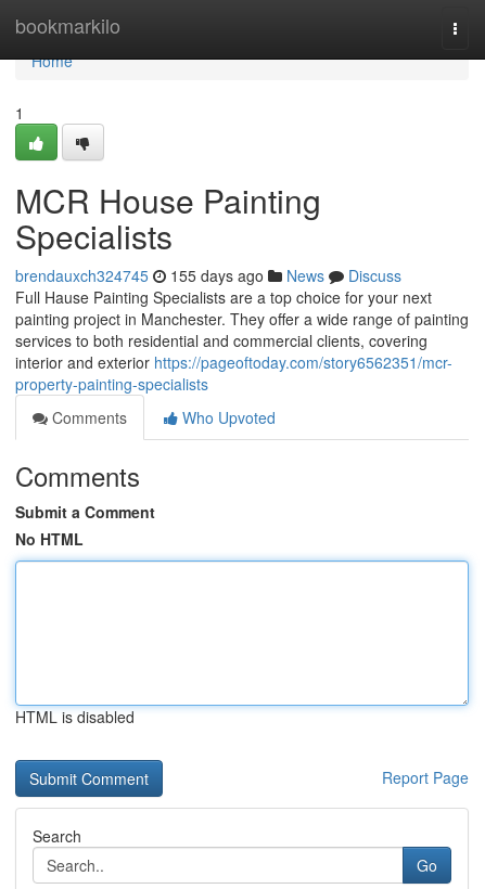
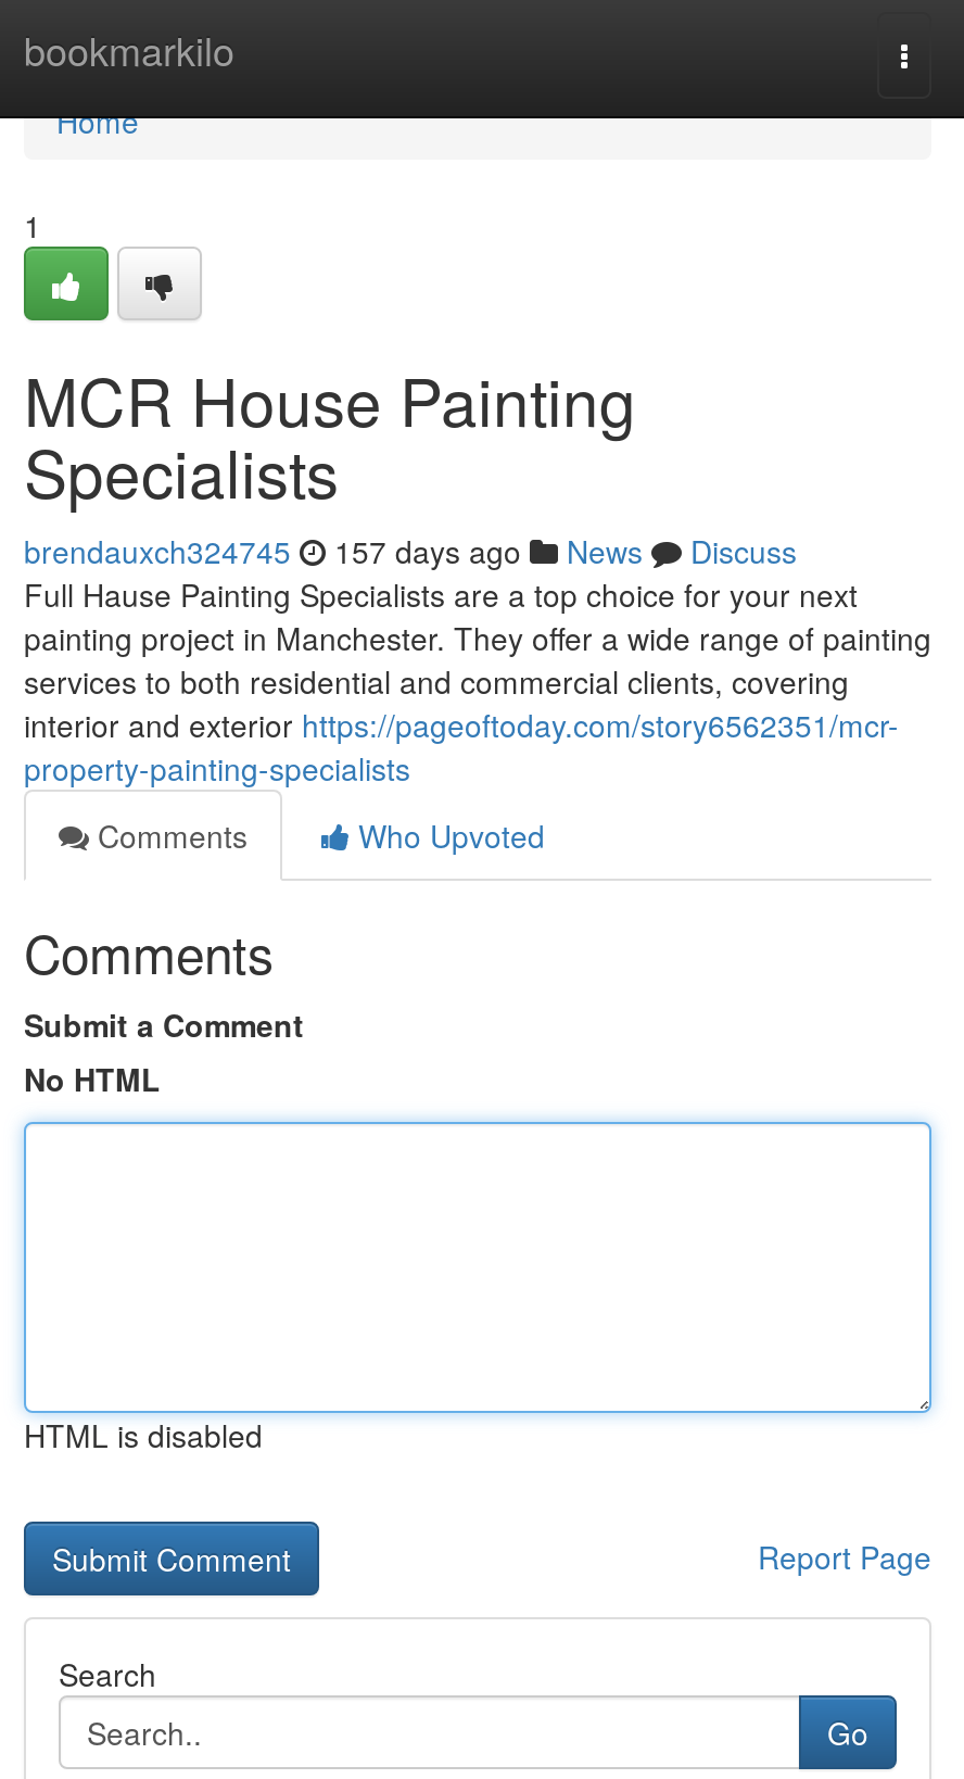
[15,265,401,286] brendauxch324745 155 days ago News Discuss -> [24,529,797,572] brendauxch324745 157 days ago News Discuss

